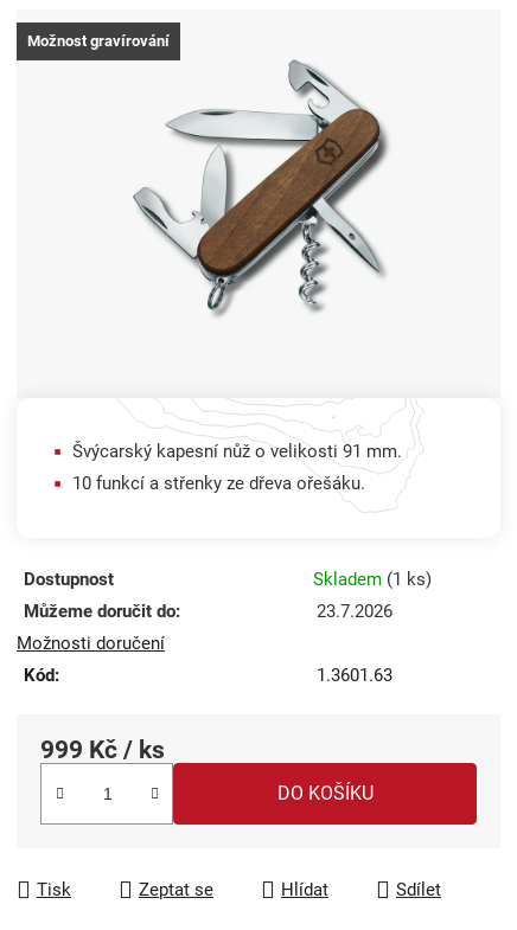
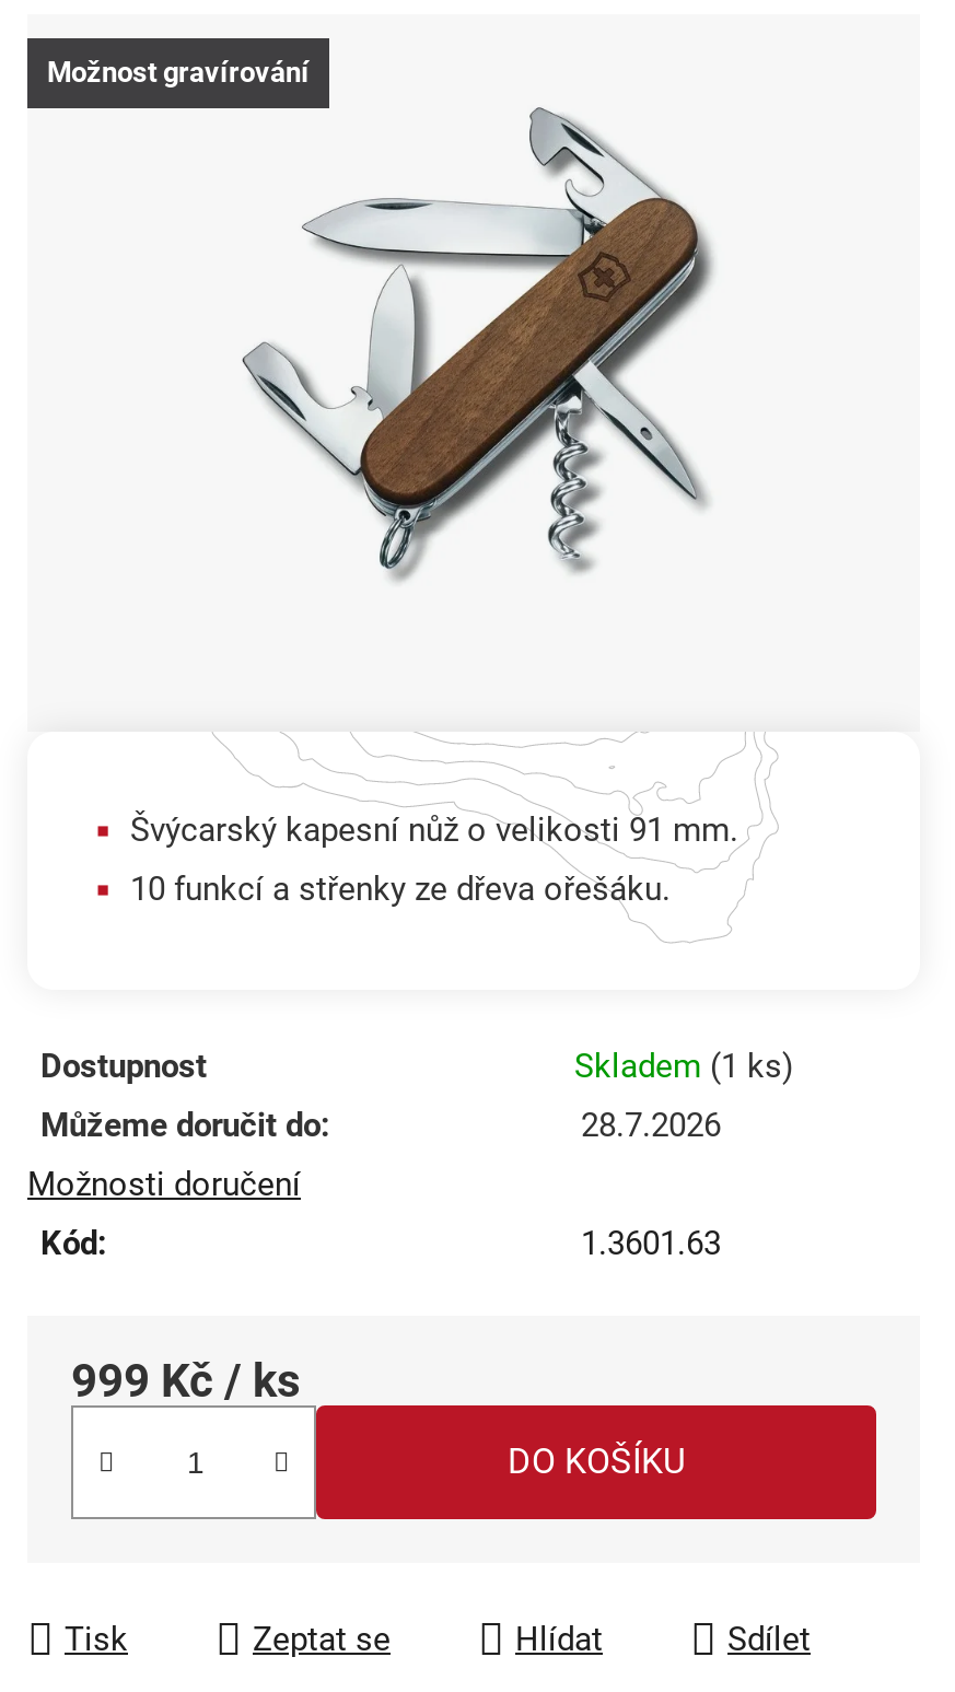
[317,600,392,622] 23.7.2026 -> [581,1105,721,1144] 28.7.2026

